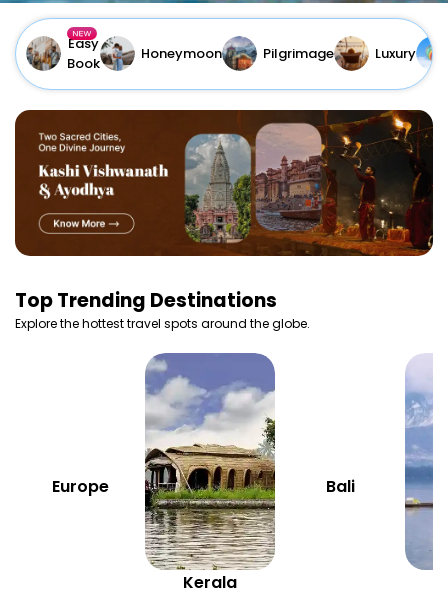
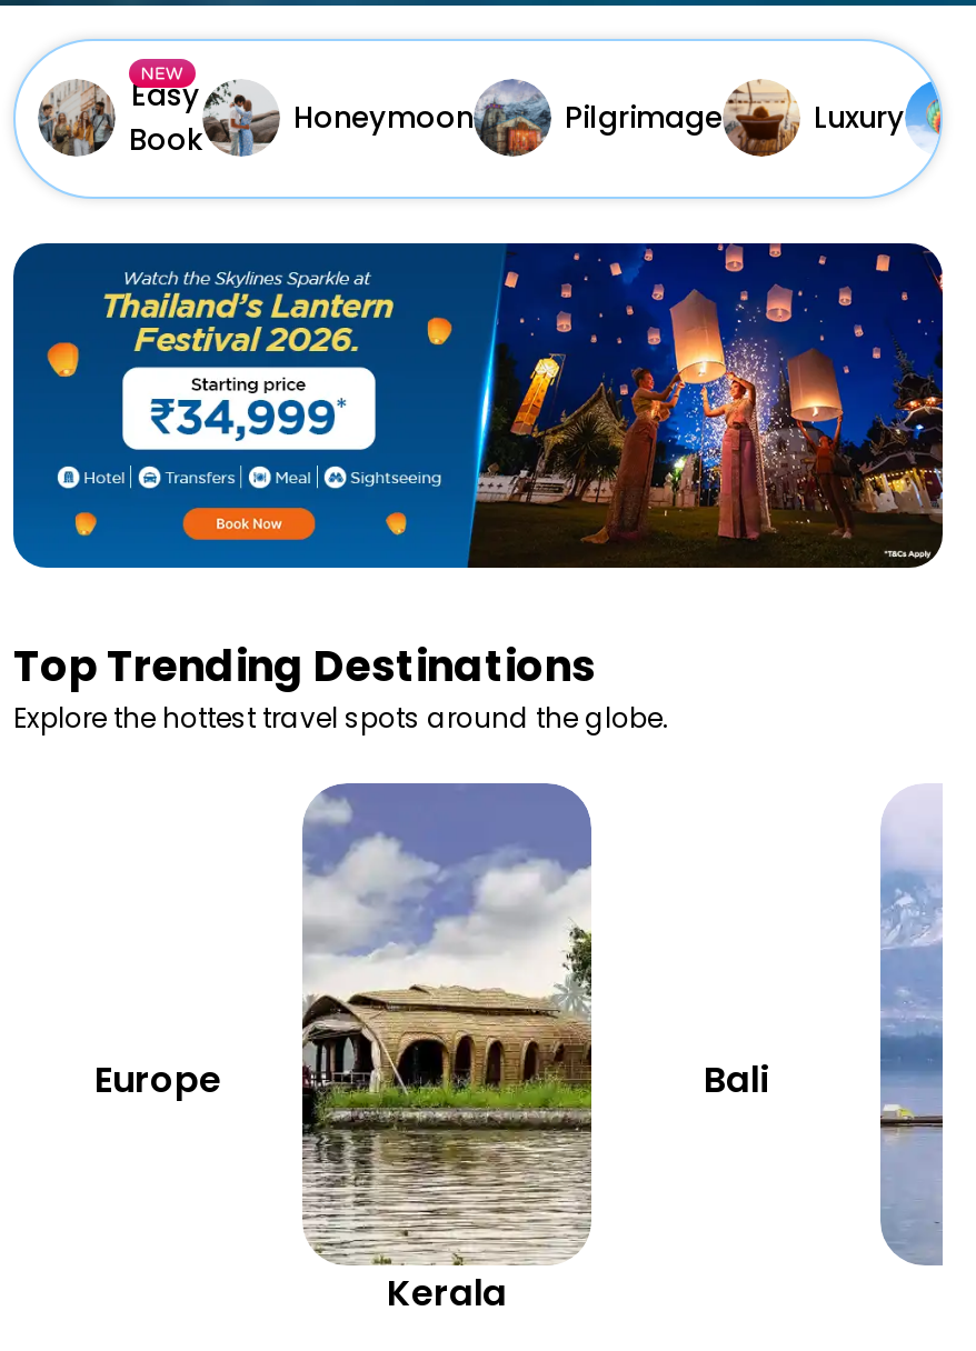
[14,109,434,257] [image] -> [11,241,945,570] [image]

